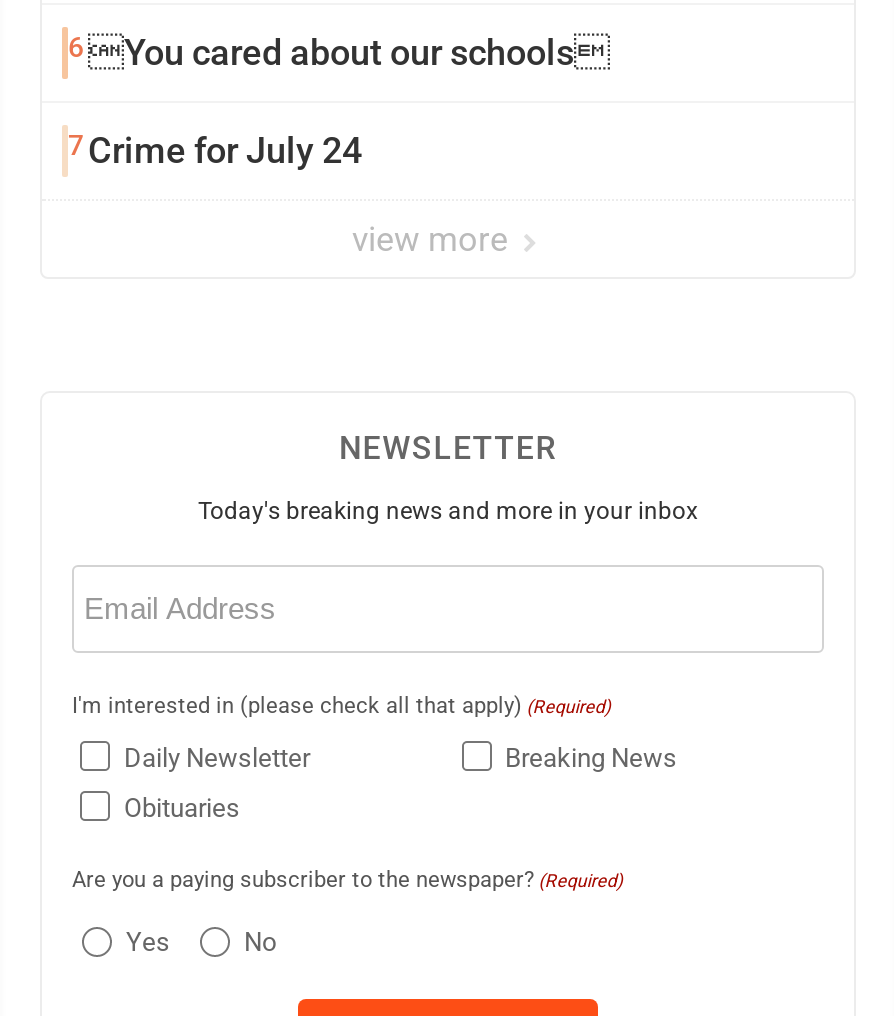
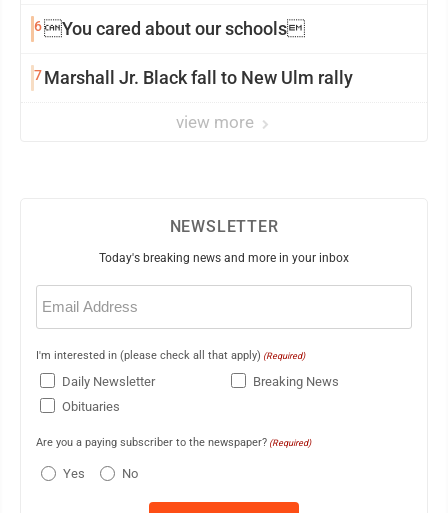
[68,129,362,171] 7 Crime for July 24 -> [34,67,353,88] 7 Marshall Jr. Black fall to New Ulm rally

